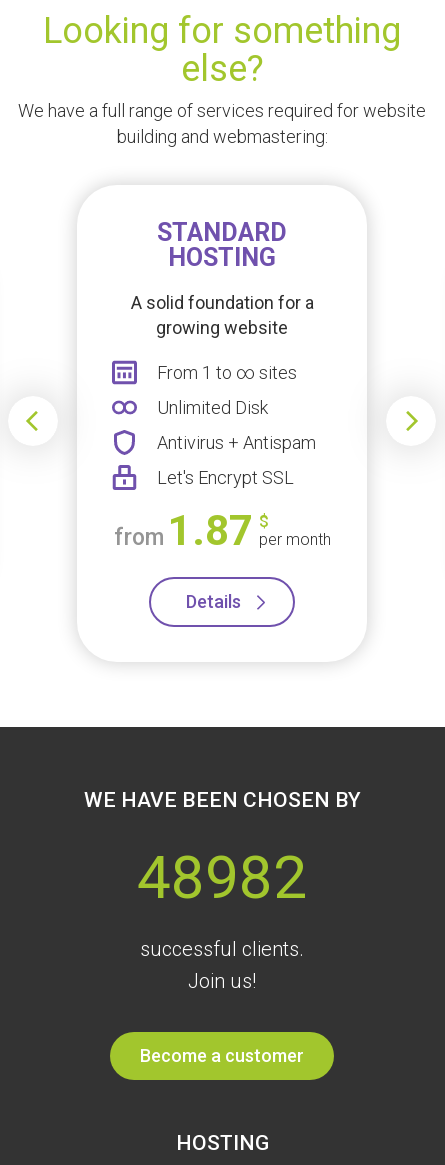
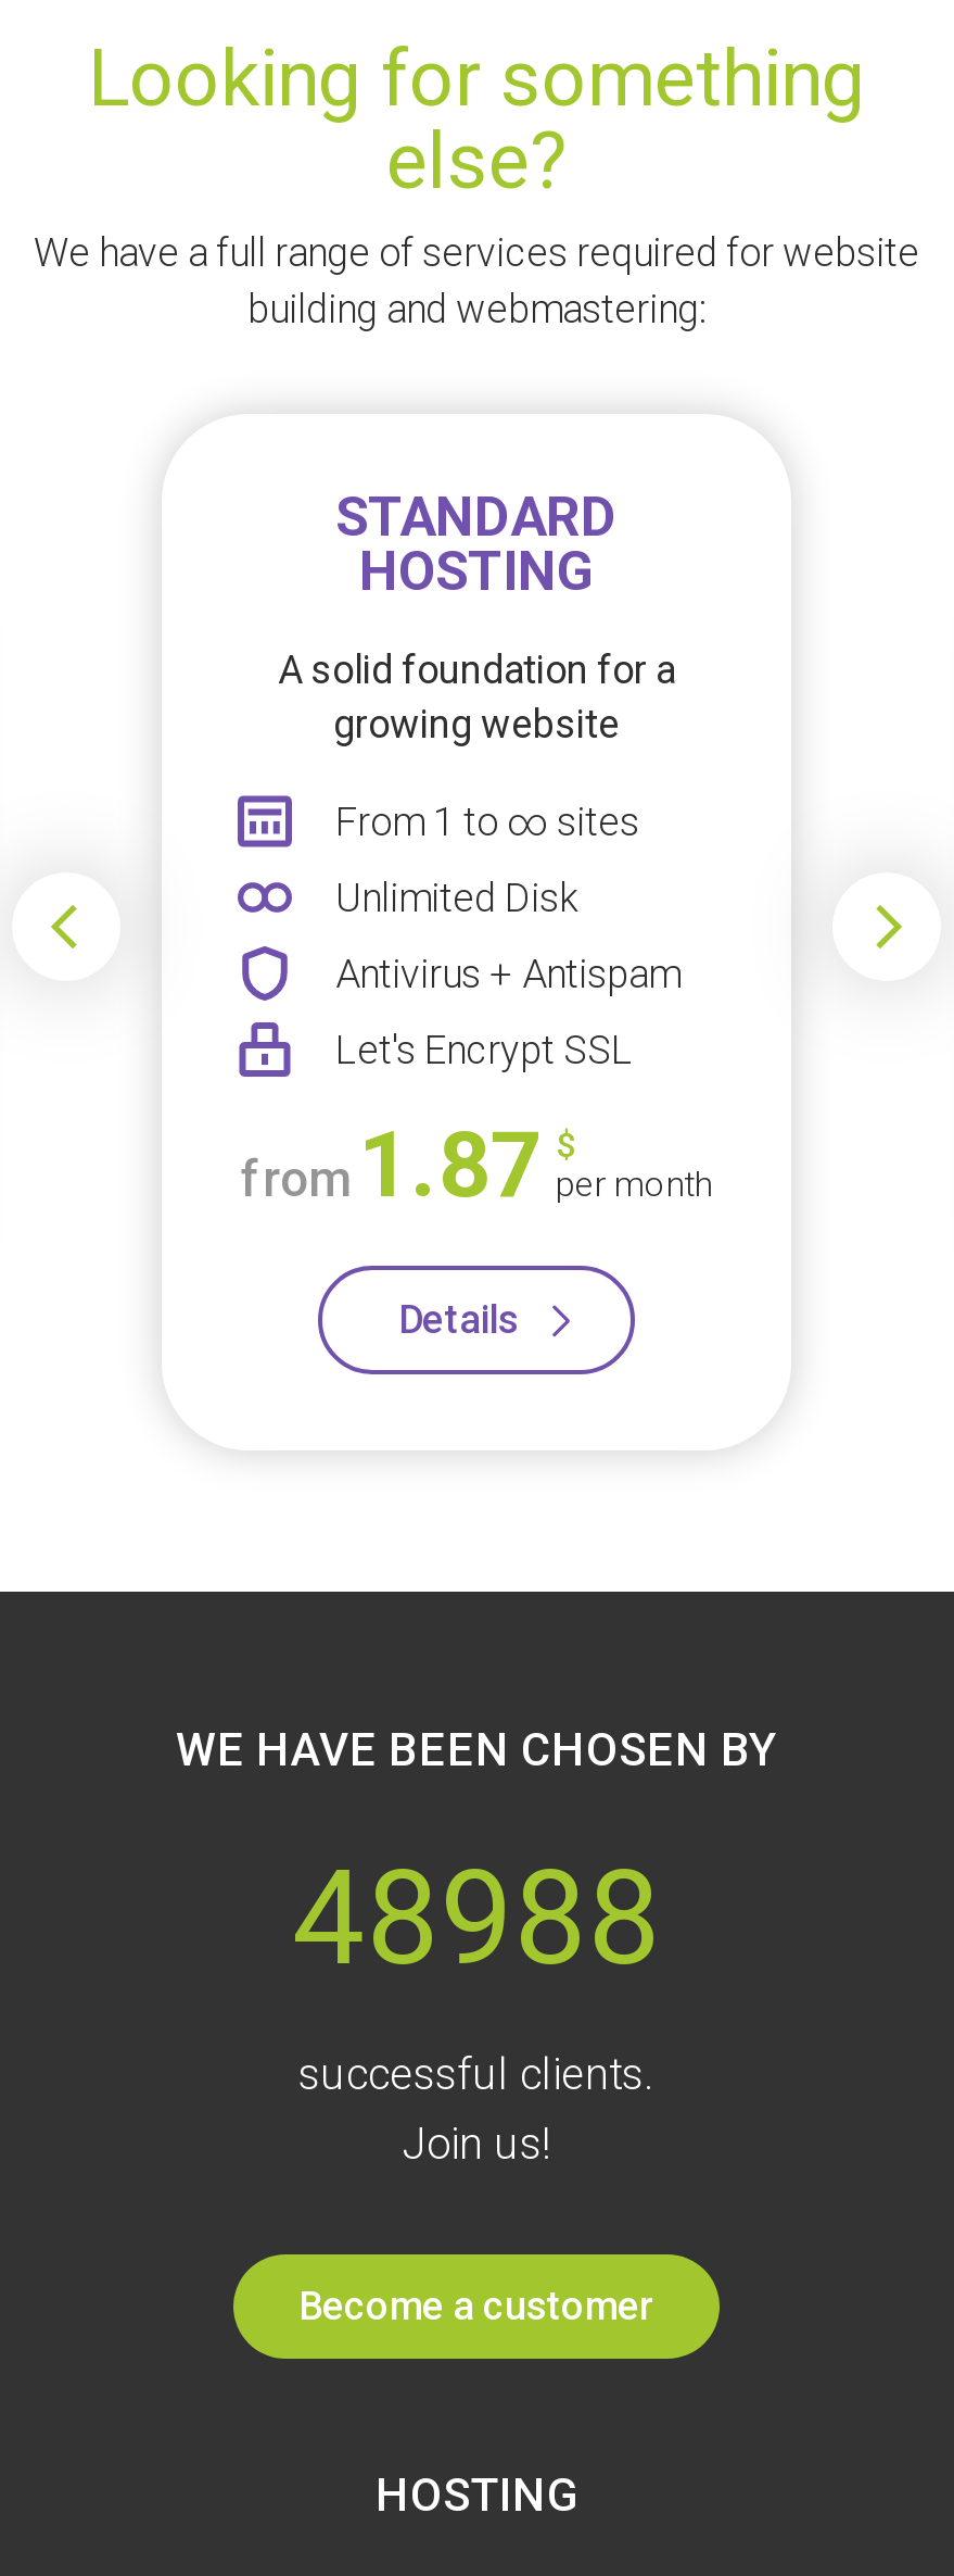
[137,842,307,913] 48982 -> [292,1842,661,1996] 48988

